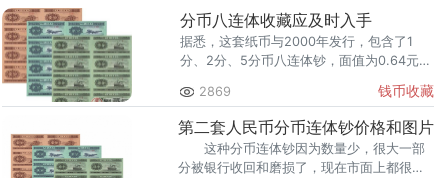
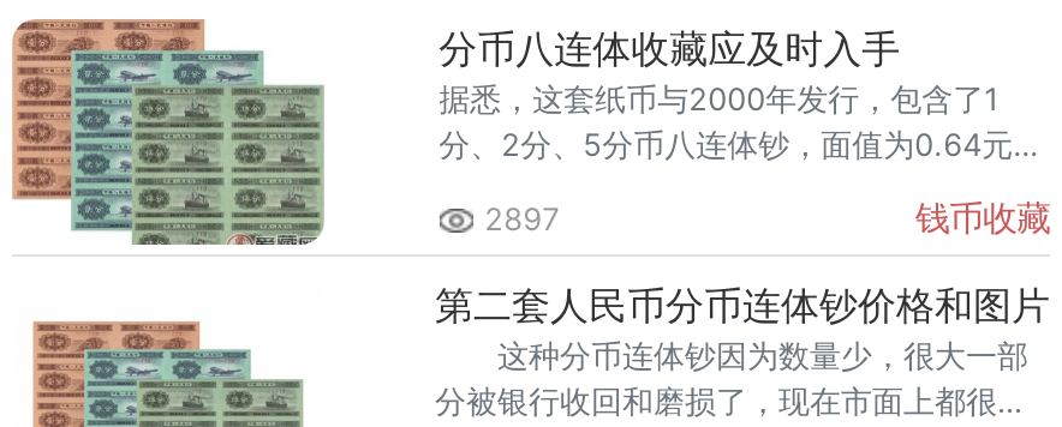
[199,84,231,99] 2869 -> [484,202,559,237] 2897

